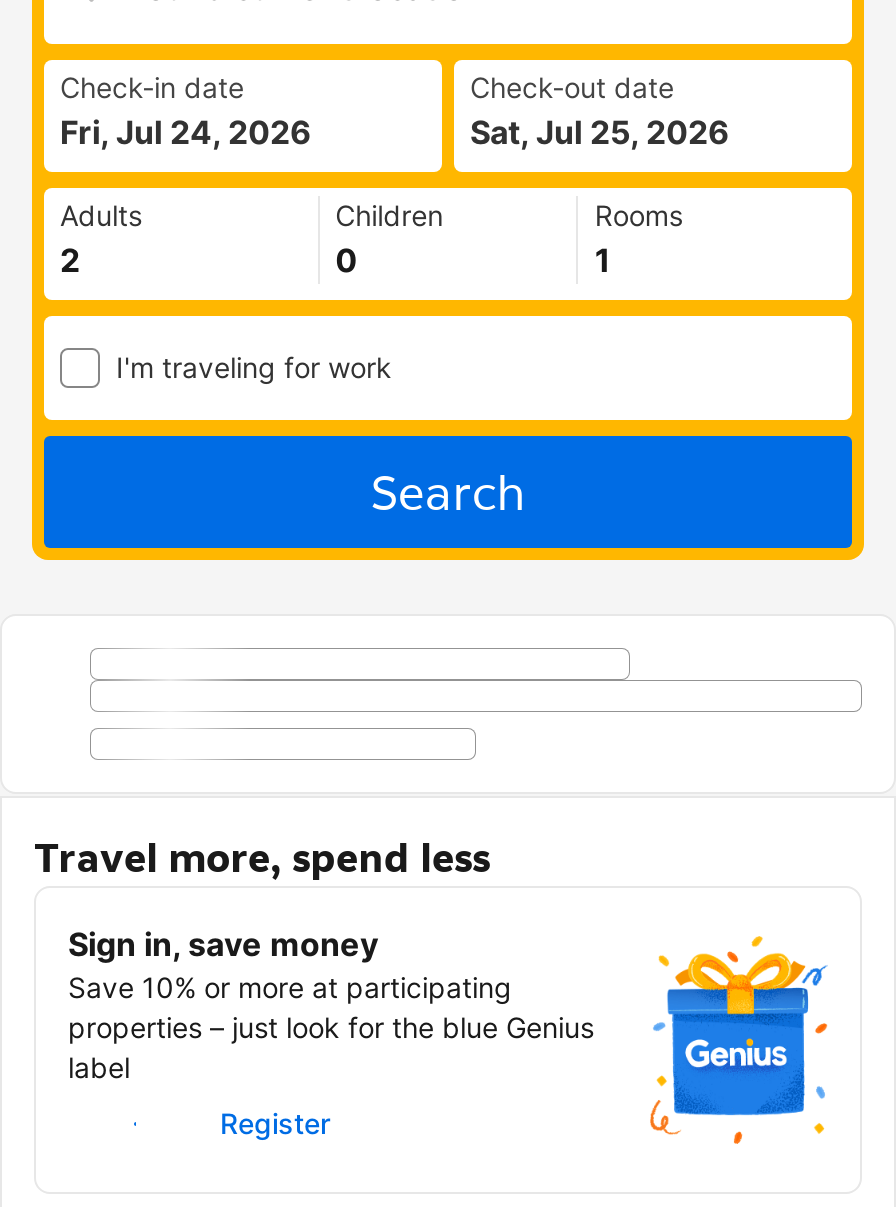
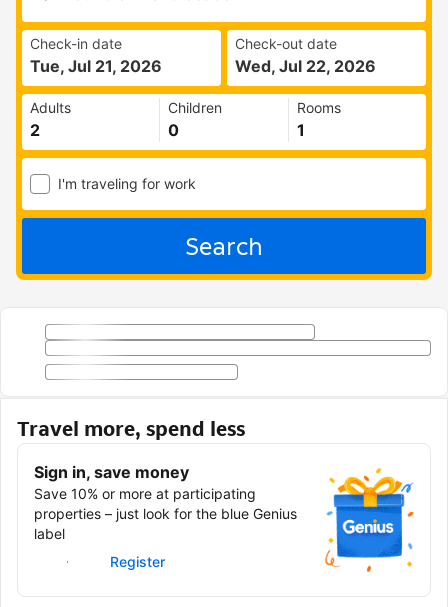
[60,112,312,152] Fri, Jul 24, 2026 -> [30,56,162,76] Tue, Jul 21, 2026
[470,112,730,152] Sat, Jul 25, 2026 -> [235,56,376,76] Wed, Jul 22, 2026

